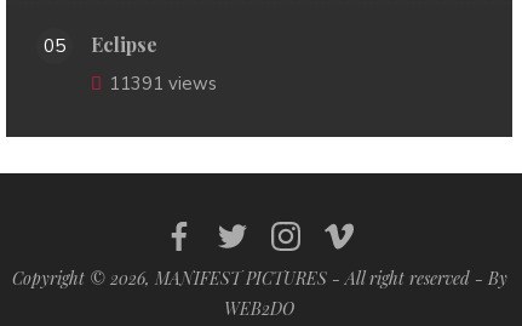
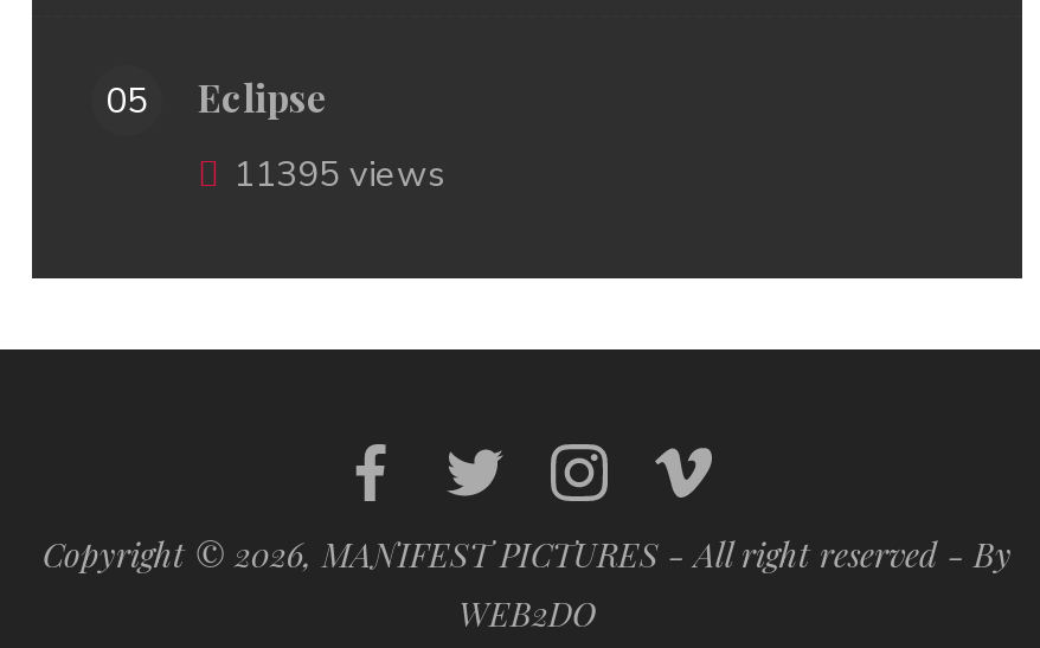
[109,72,217,96] 11391 views -> [233,151,444,198] 11395 views

